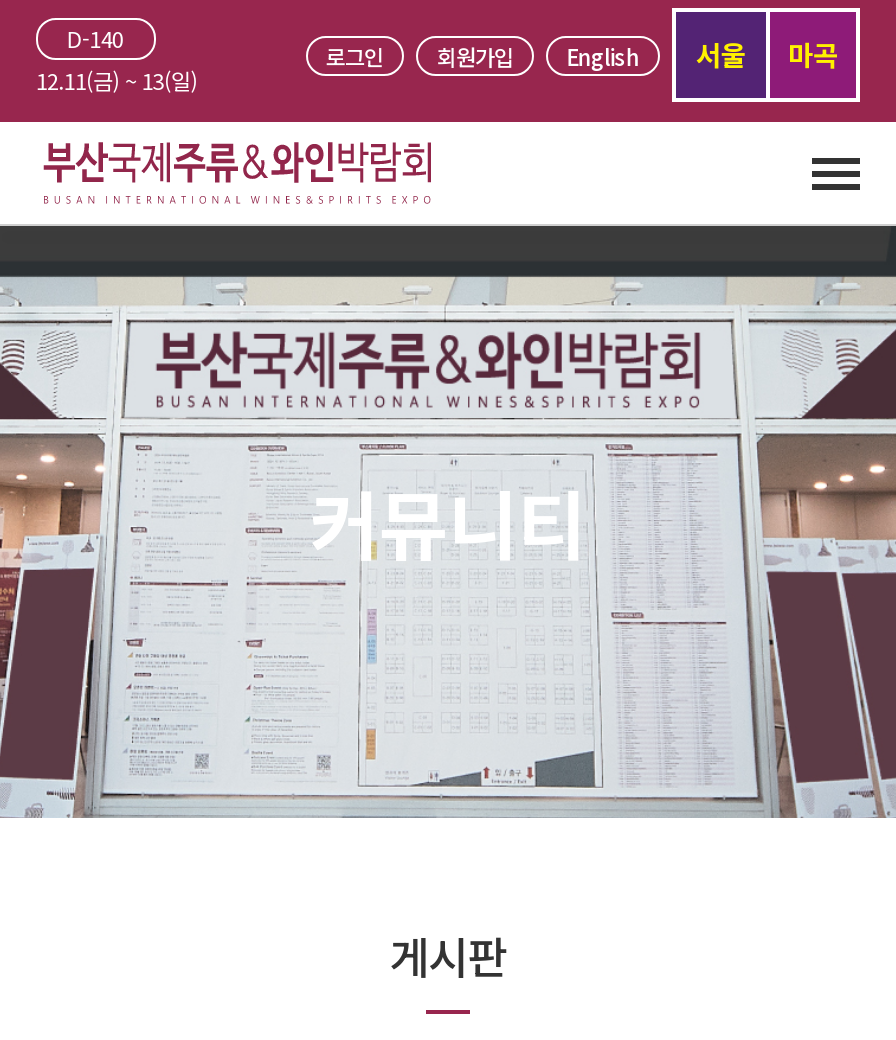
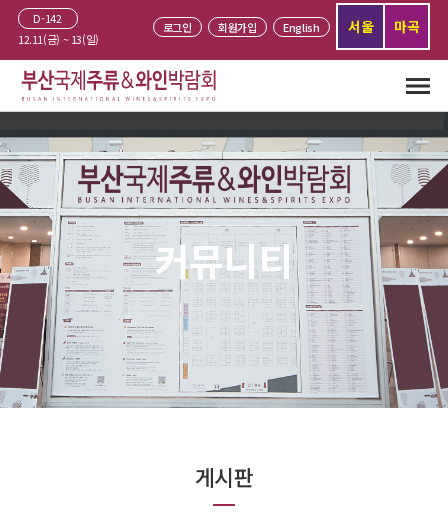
[67,23,123,55] D-140 -> [33,10,61,26] D-142

